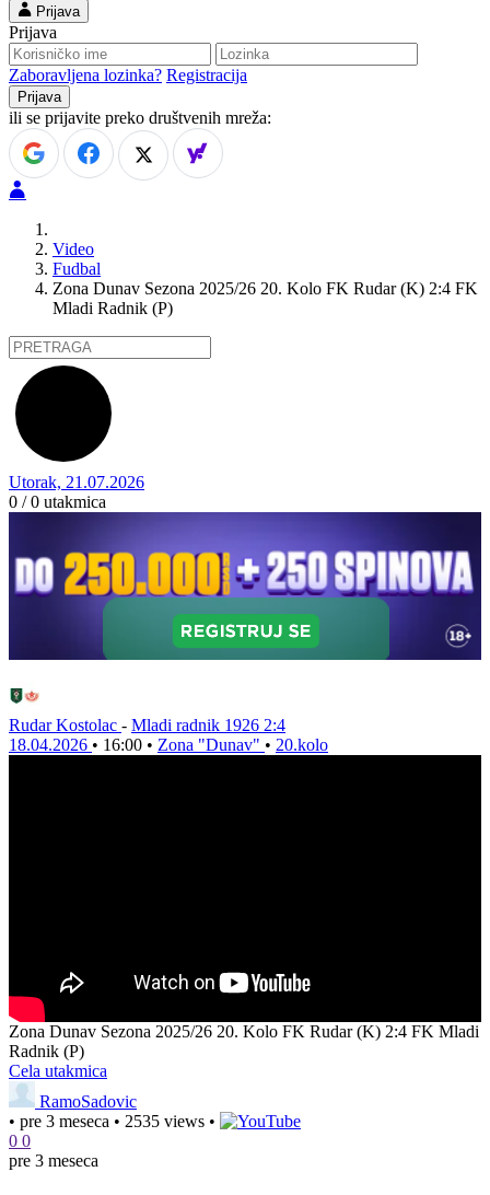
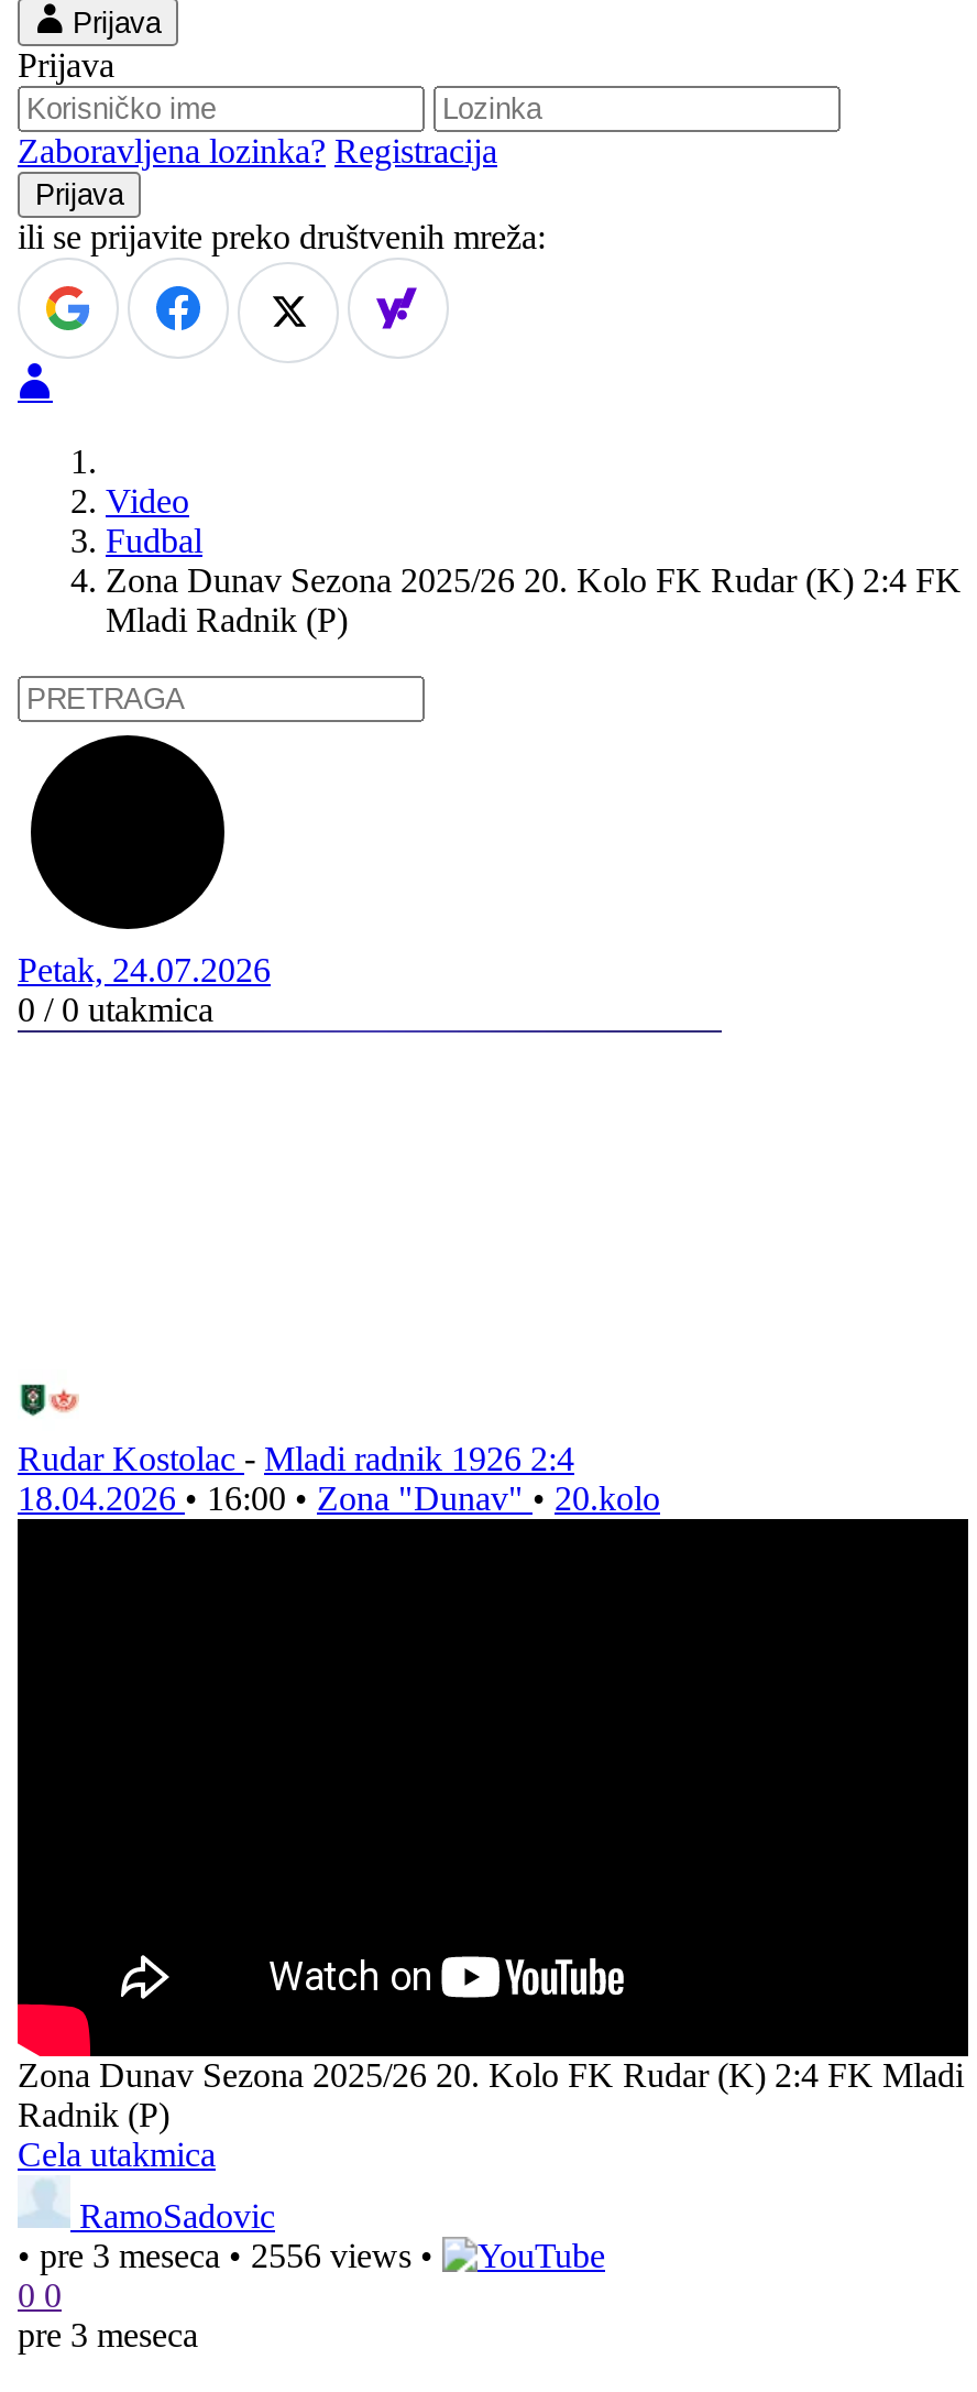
[9,473,144,491] Utorak, 21.07.2026 -> [18,951,271,988] Petak, 24.07.2026
[8,511,482,661] [image] -> none
[9,1112,215,1130] • pre 3 meseca • 2535 views • -> [18,2237,433,2274] • pre 3 meseca • 2556 views •

